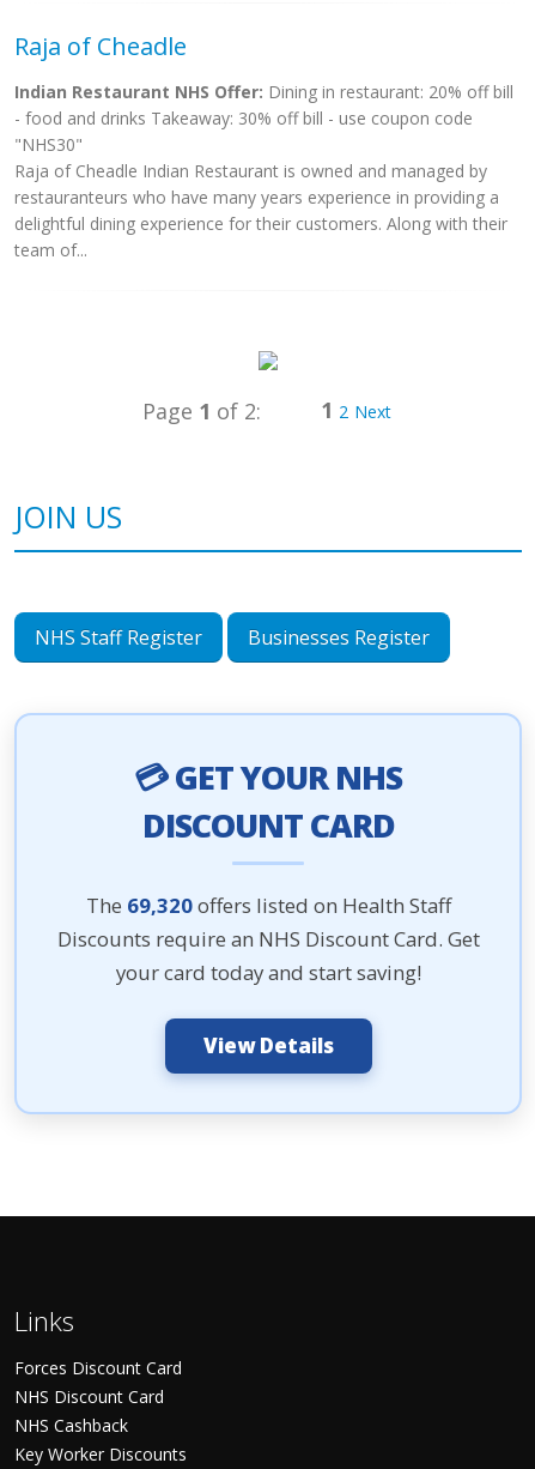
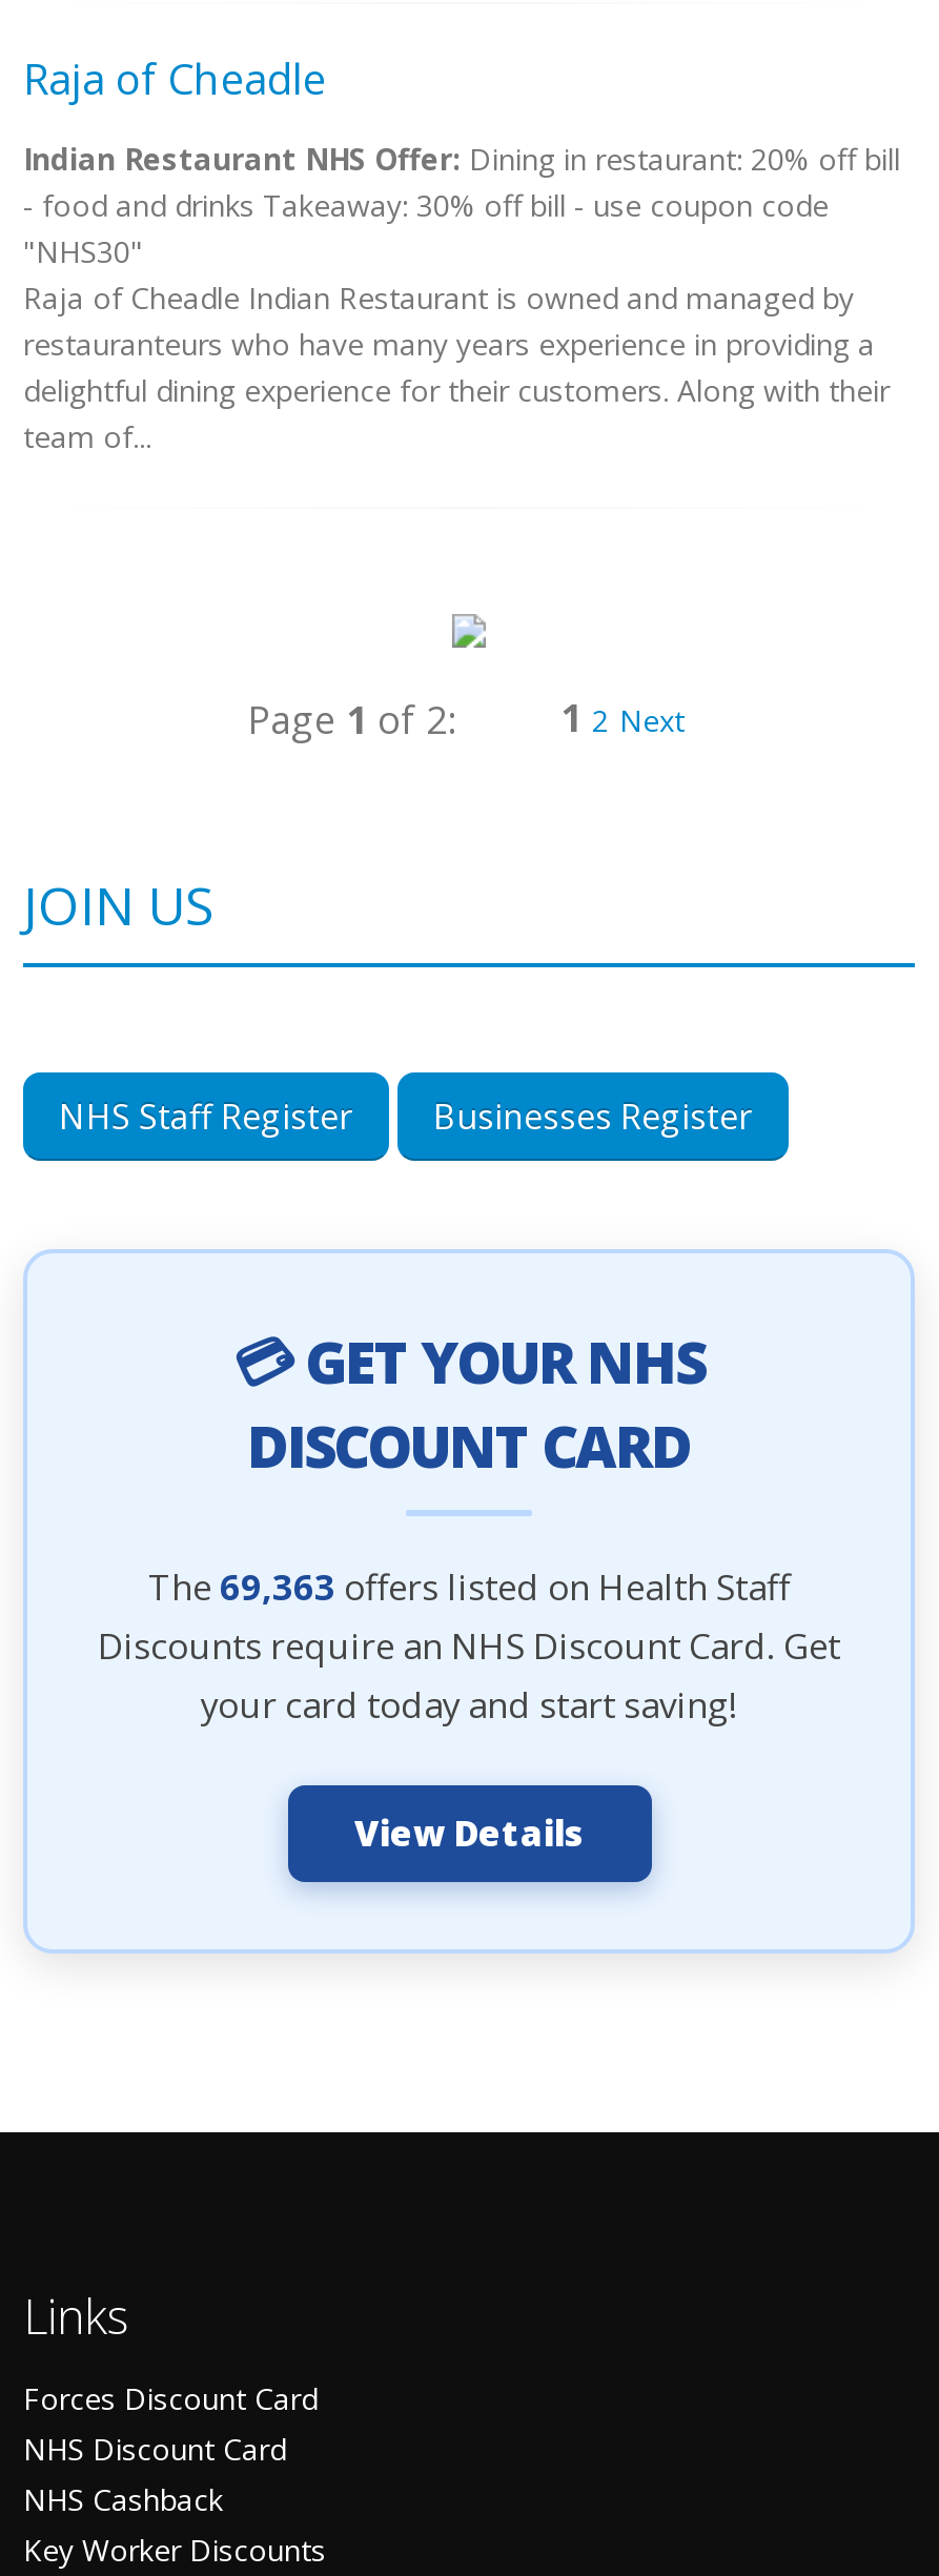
[86,891,451,919] The 69,320 offers listed on Health Staff -> [148,1562,790,1611] The 69,363 offers listed on Health Staff

